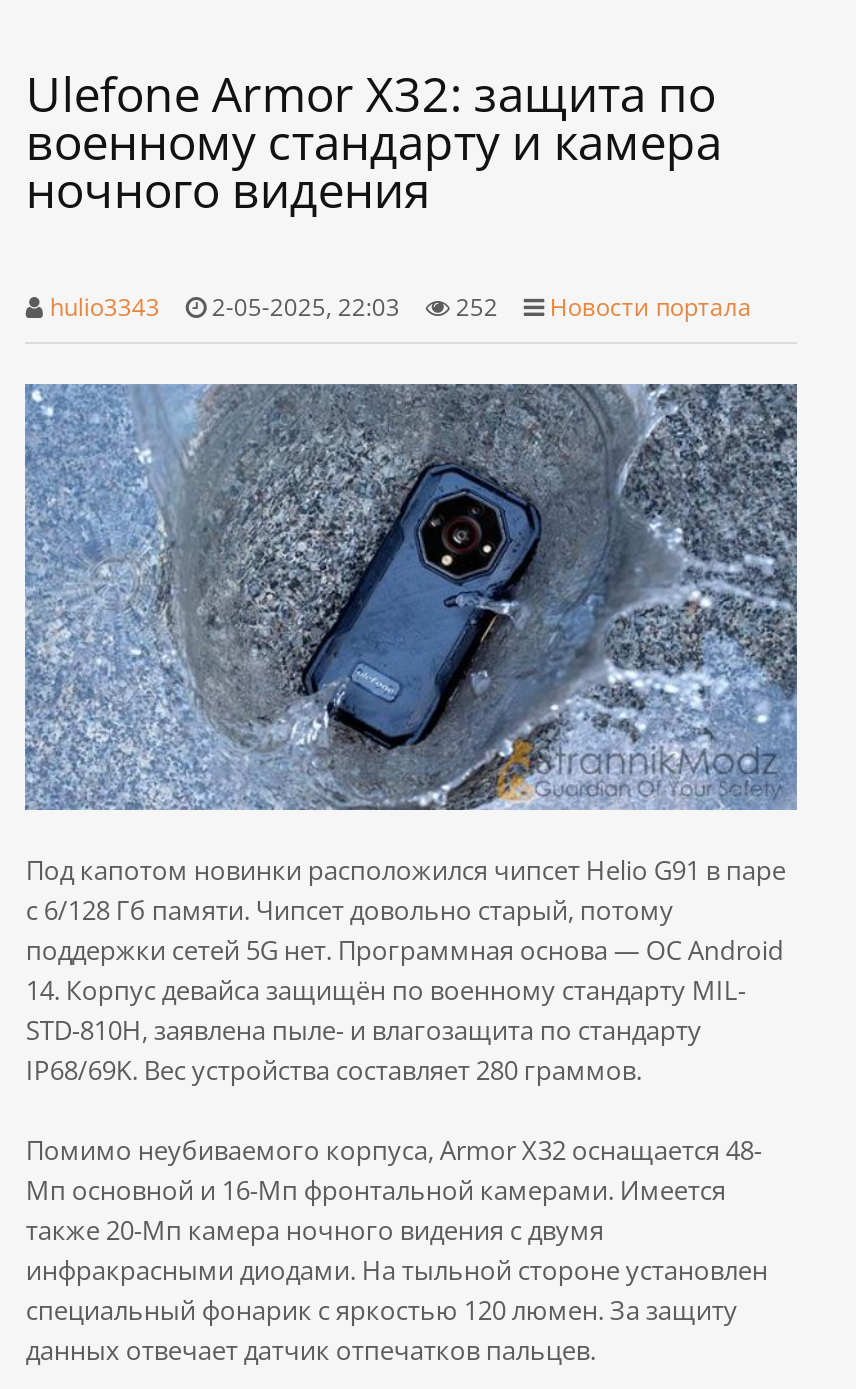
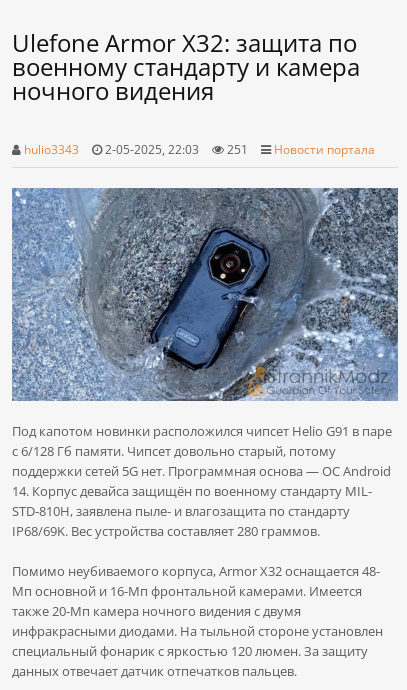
[50,290,752,324] hulio3343 2-05-2025, 22:03 252 Новости портала -> [24,141,375,158] hulio3343 2-05-2025, 22:03 251 Новости портала

